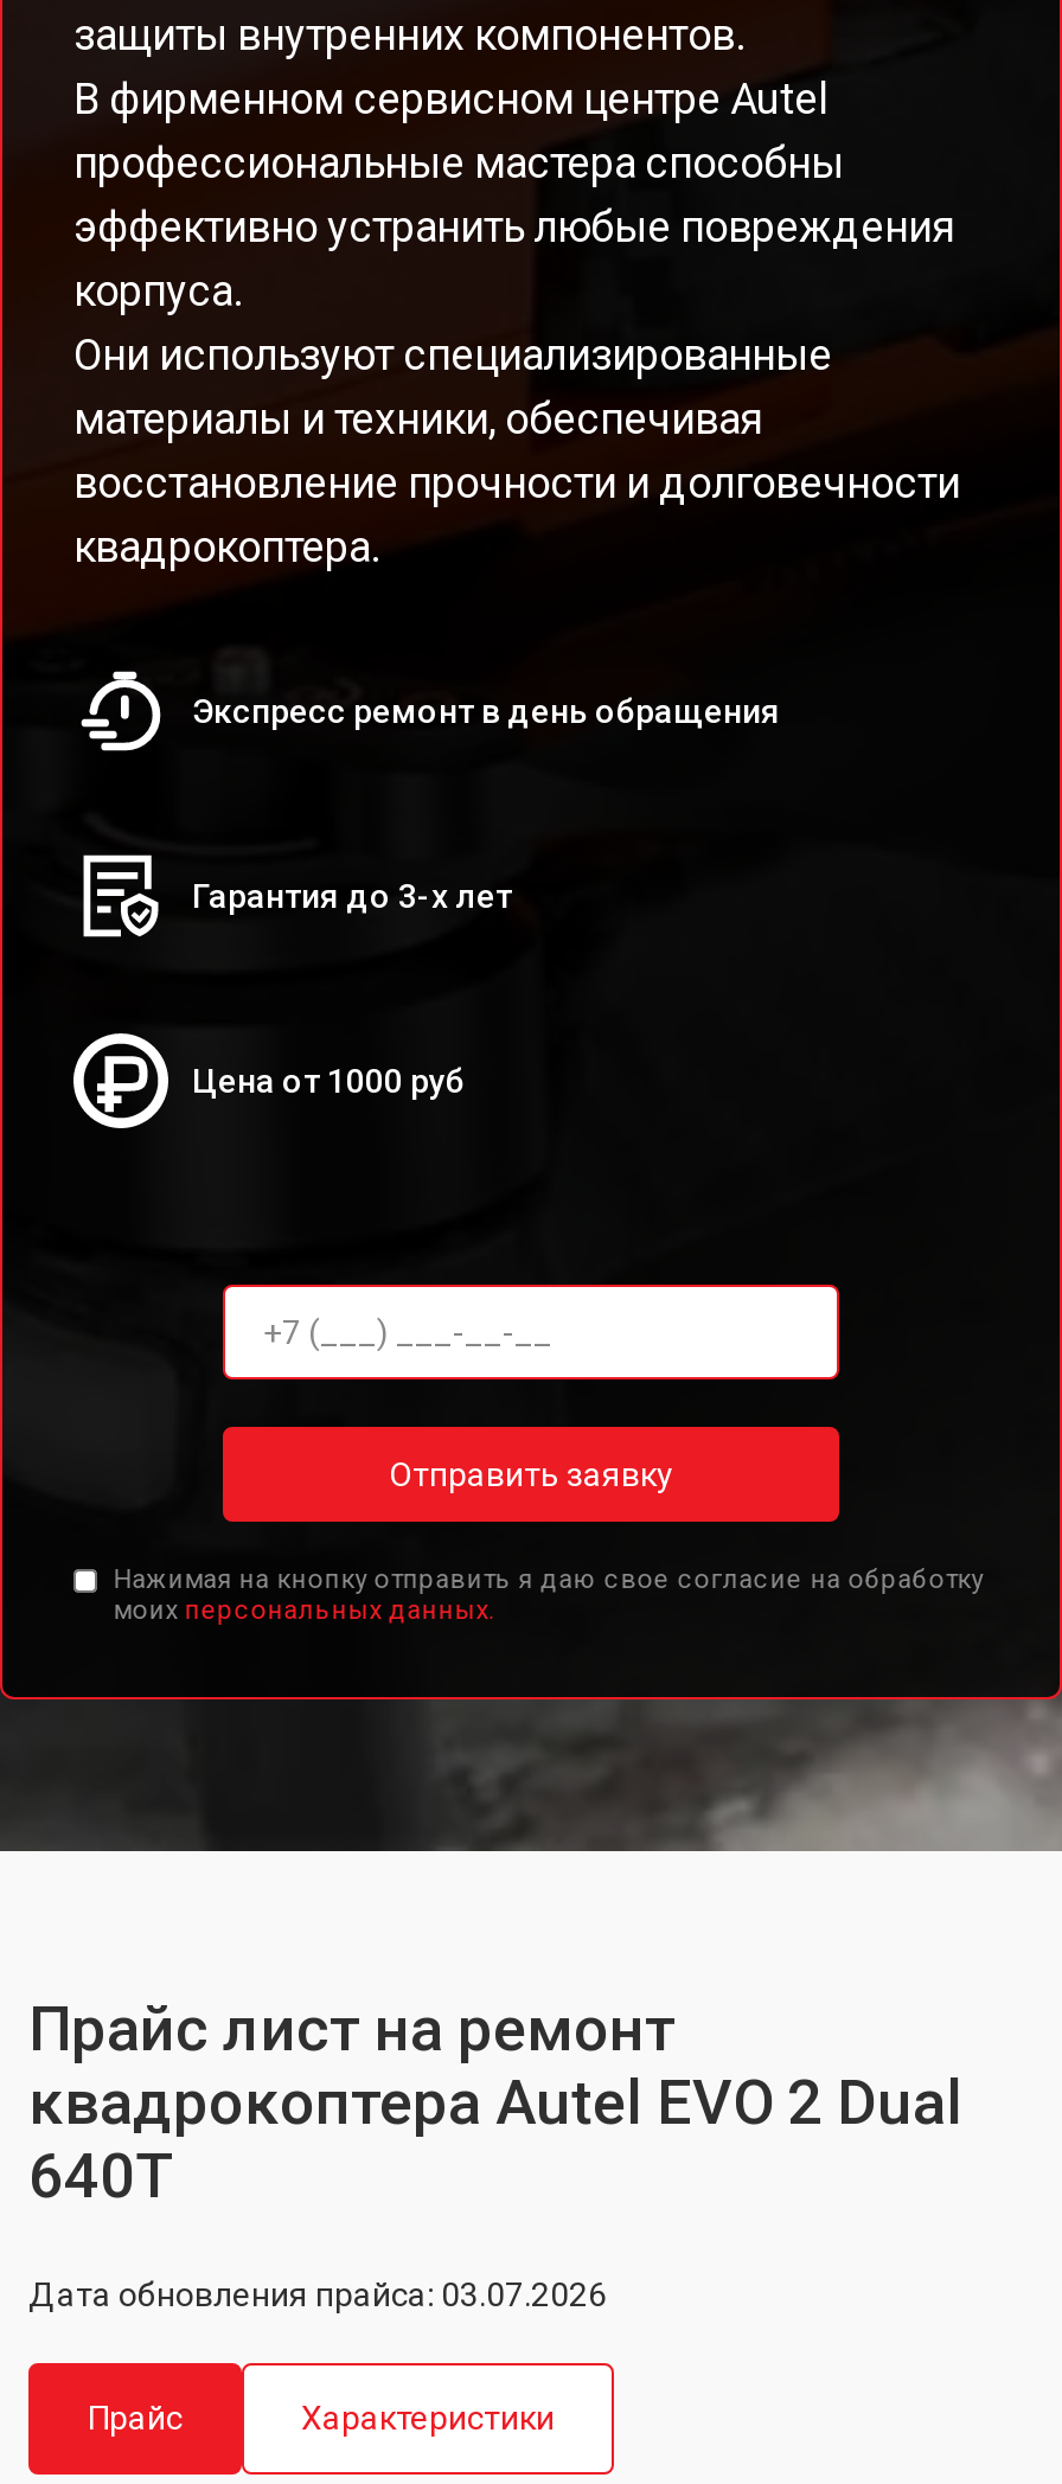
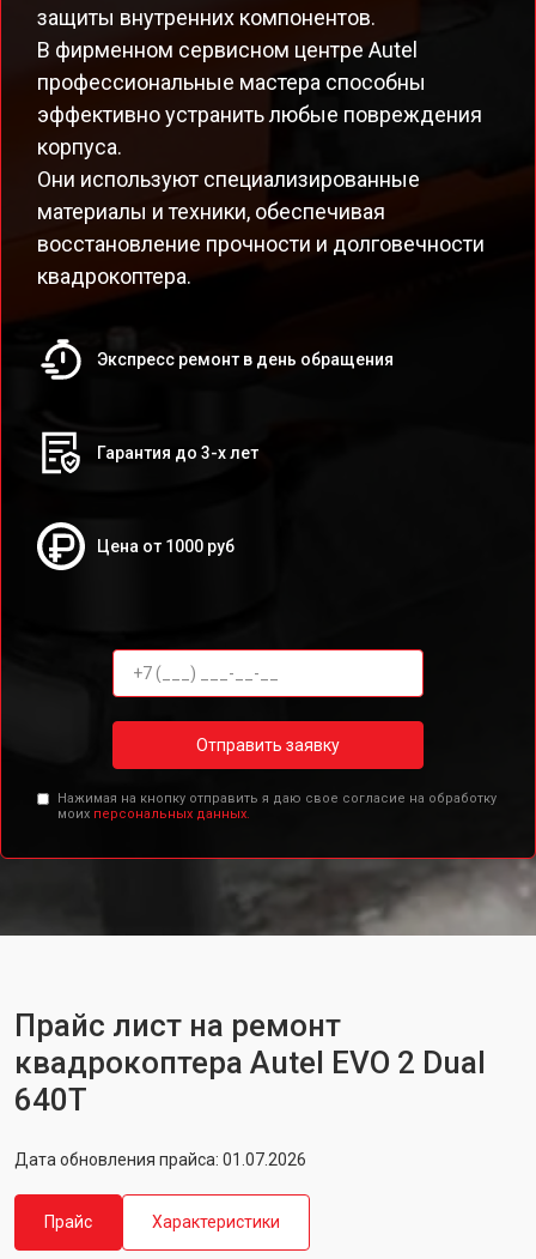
[28,2275,607,2313] Дата обновления прайса: 03.07.2026 -> [14,1150,306,1169] Дата обновления прайса: 01.07.2026

